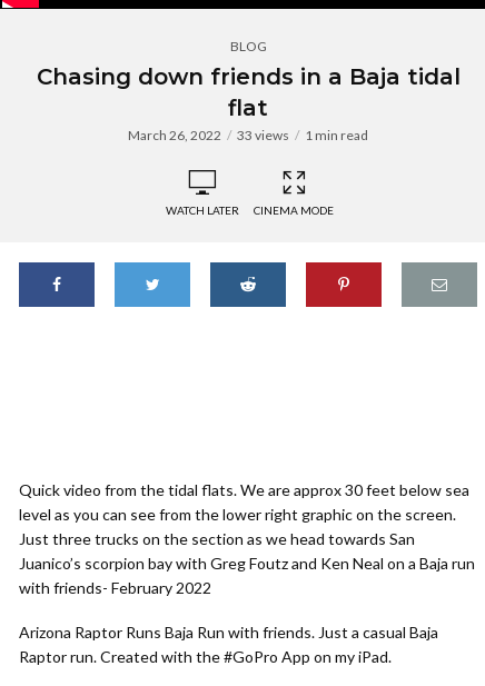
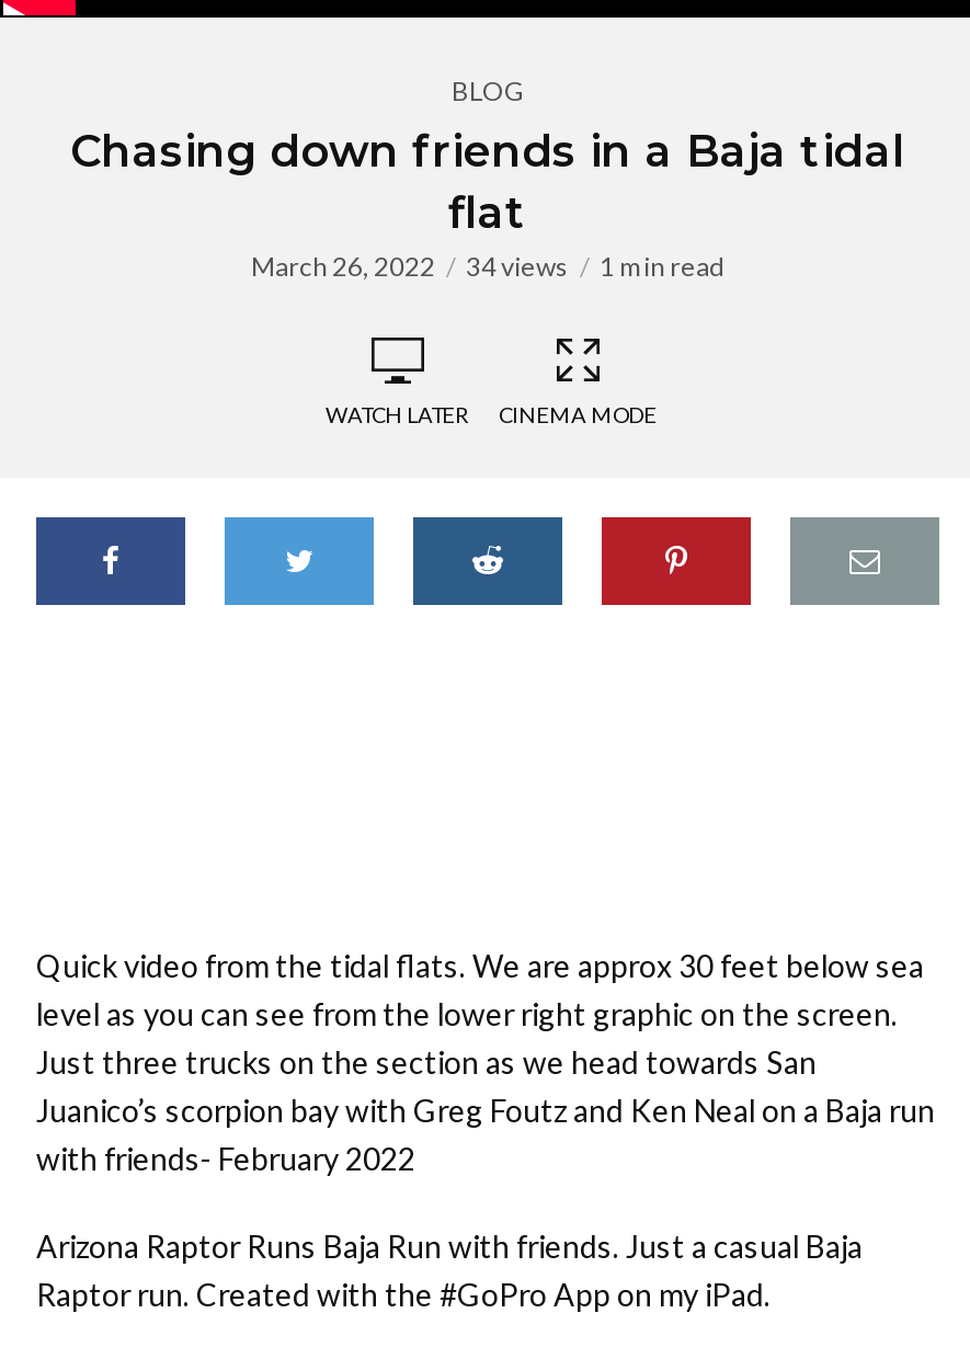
[128,127,368,143] March 26, 2022 33 views 1 min read -> [251,250,724,283] March 26, 2022 34 views 1 min read

